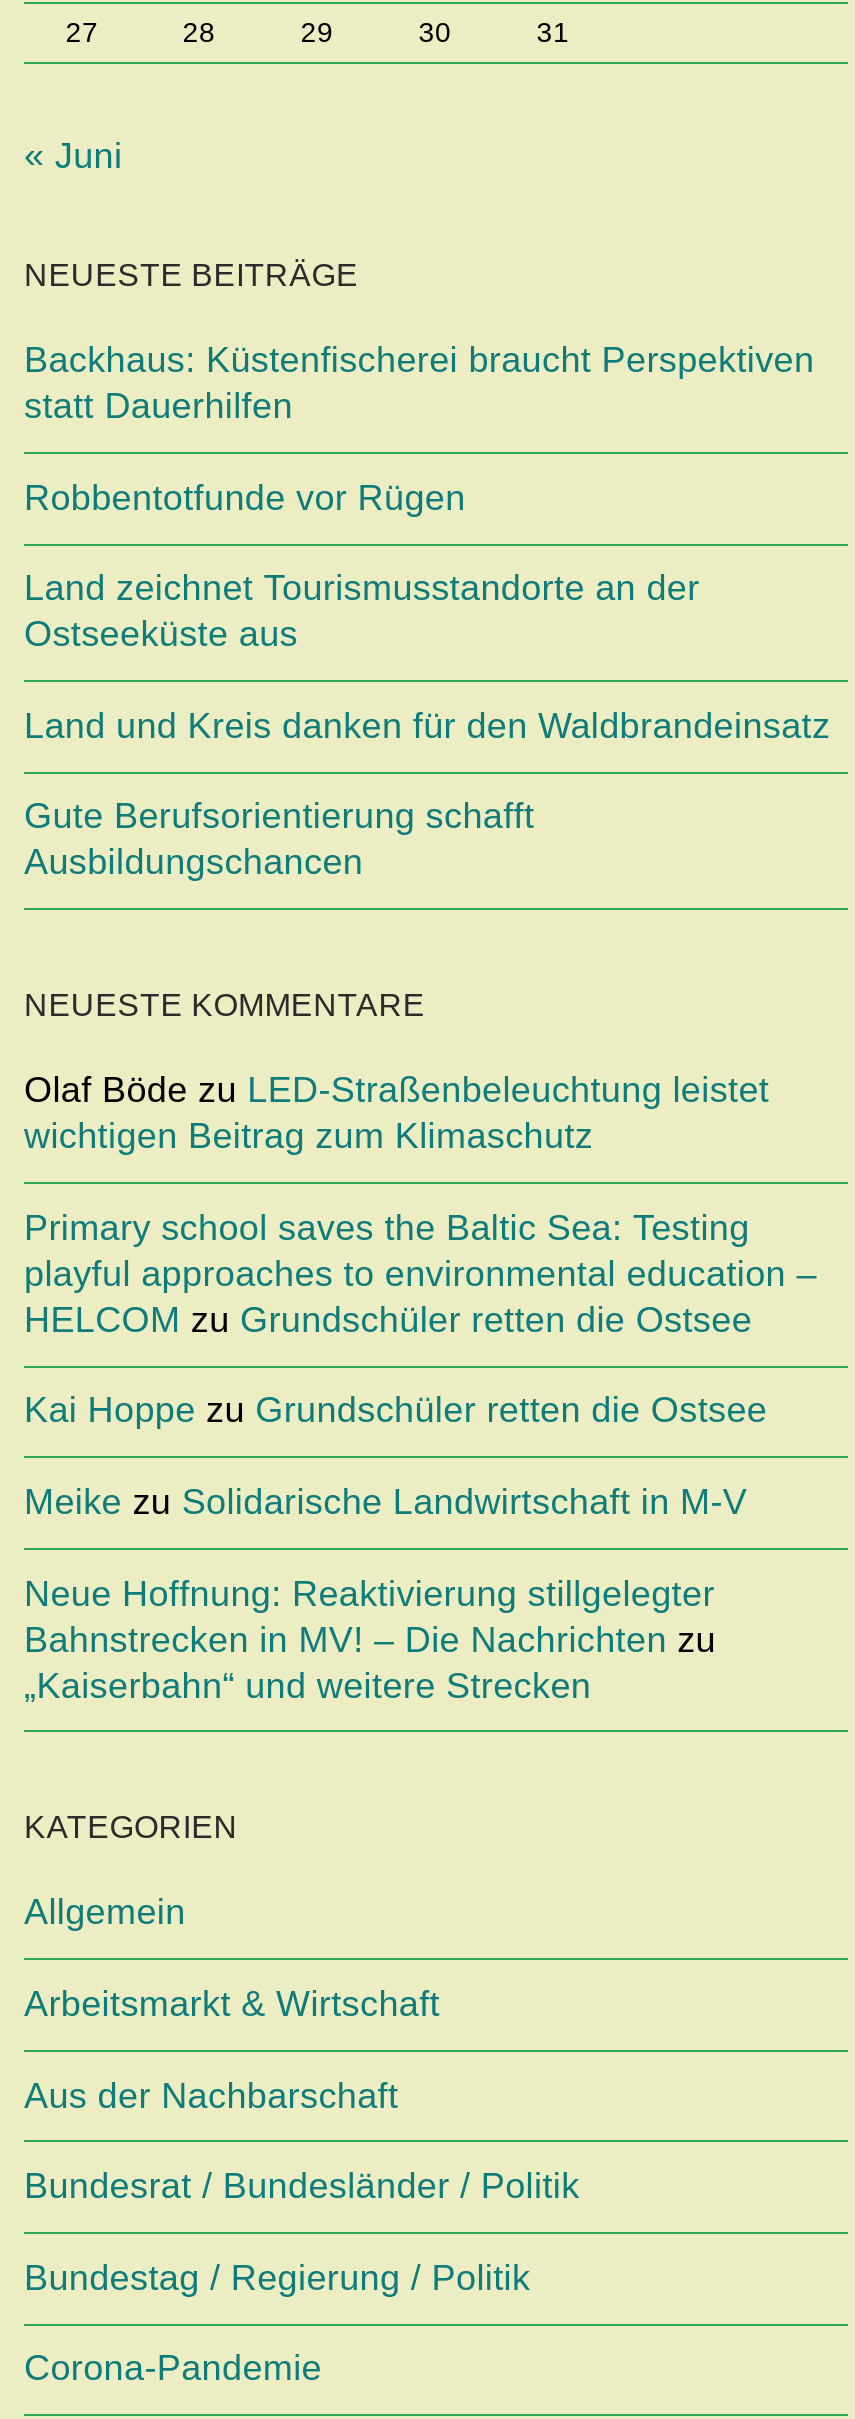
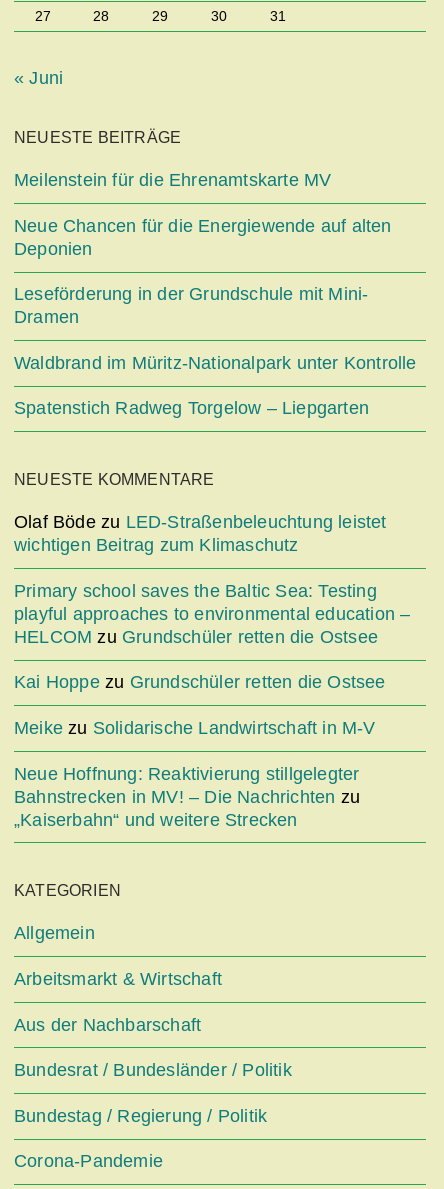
[24,340,814,426] Backhaus: Küstenfischerei braucht Perspektiven | statt Dauerhilfen -> [14,170,331,190] Meilenstein für die Ehrenamtskarte MV
[24,477,466,517] Robbentotfunde vor Rügen -> [14,216,392,259] Neue Chancen für die Energiewende auf alten | Deponien
[24,569,700,655] Land zeichnet Tourismusstandorte an der | Ostseeküste aus -> [14,284,368,327] Leseförderung in der Grundschule mit Mini- | Dramen
[24,706,830,746] Land und Kreis danken für den Waldbrandeinsatz -> [14,353,417,373] Waldbrand im Müritz-Nationalpark unter Kontrolle
[24,797,534,883] Gute Berufsorientierung schafft | Ausbildungschancen -> [14,398,369,418] Spatenstich Radweg Torgelow – Liepgarten

